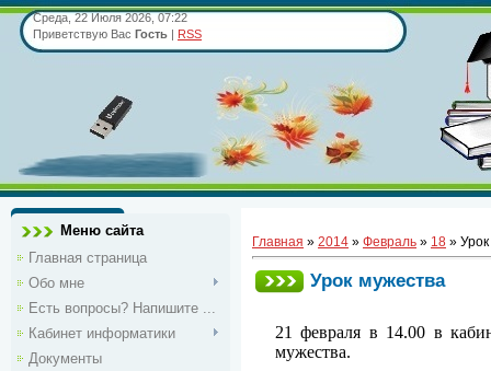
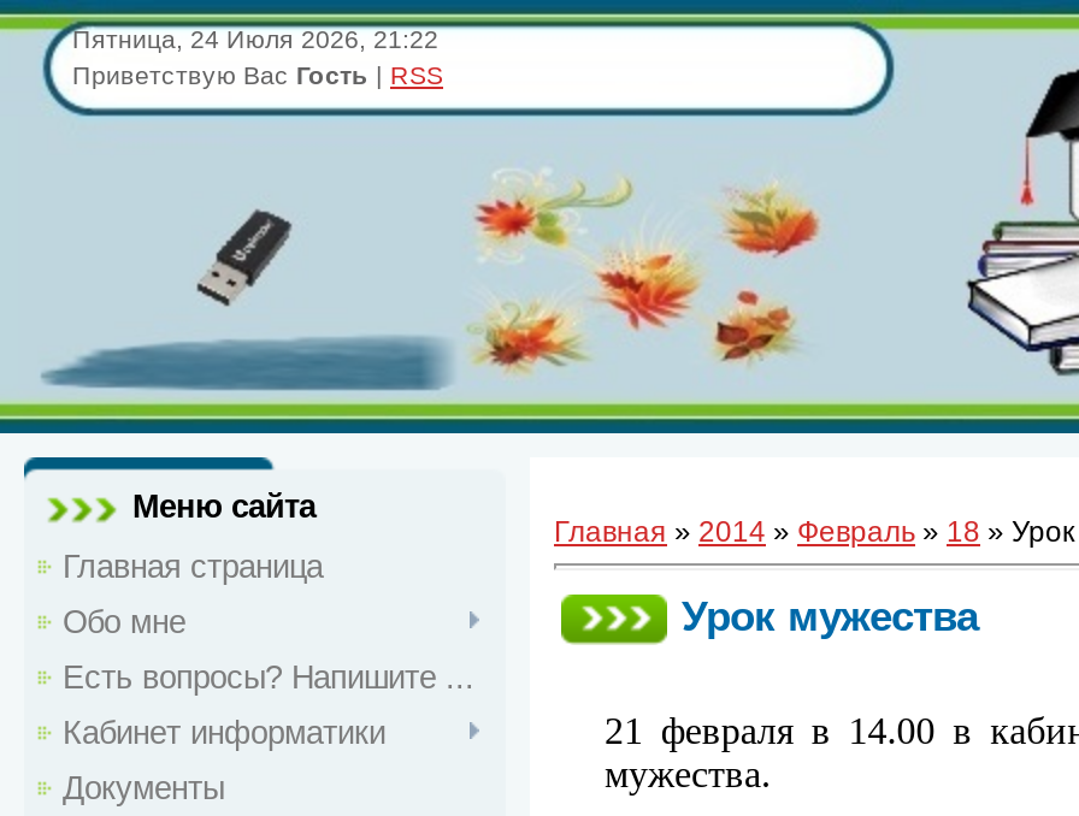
[33,11,187,24] Среда, 22 Июля 2026, 07:22 -> [72,24,438,53] Пятница, 24 Июля 2026, 21:22

